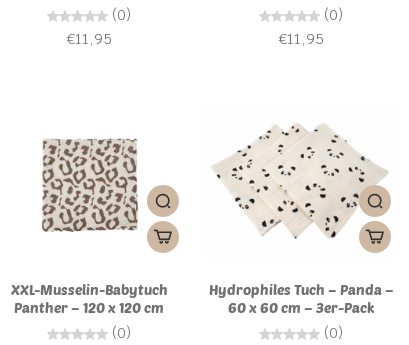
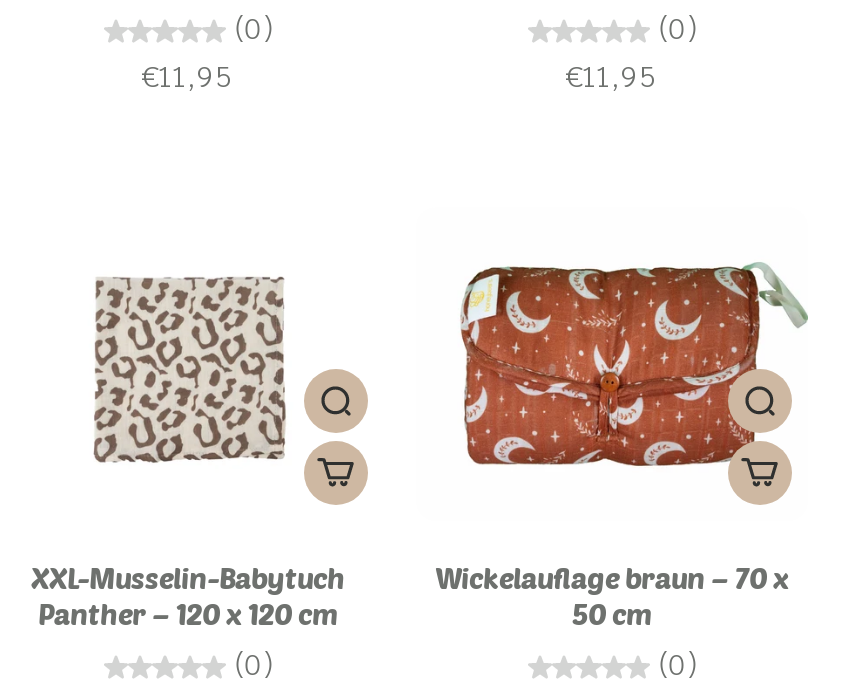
[211,123,399,239] [image] -> [436,249,810,475] [image]
[208,281,393,316] Hydrophiles Tuch – Panda – | 60 x 60 cm – 3er-Pack -> [435,561,789,631] Wickelauflage braun – 70 x | 50 cm

